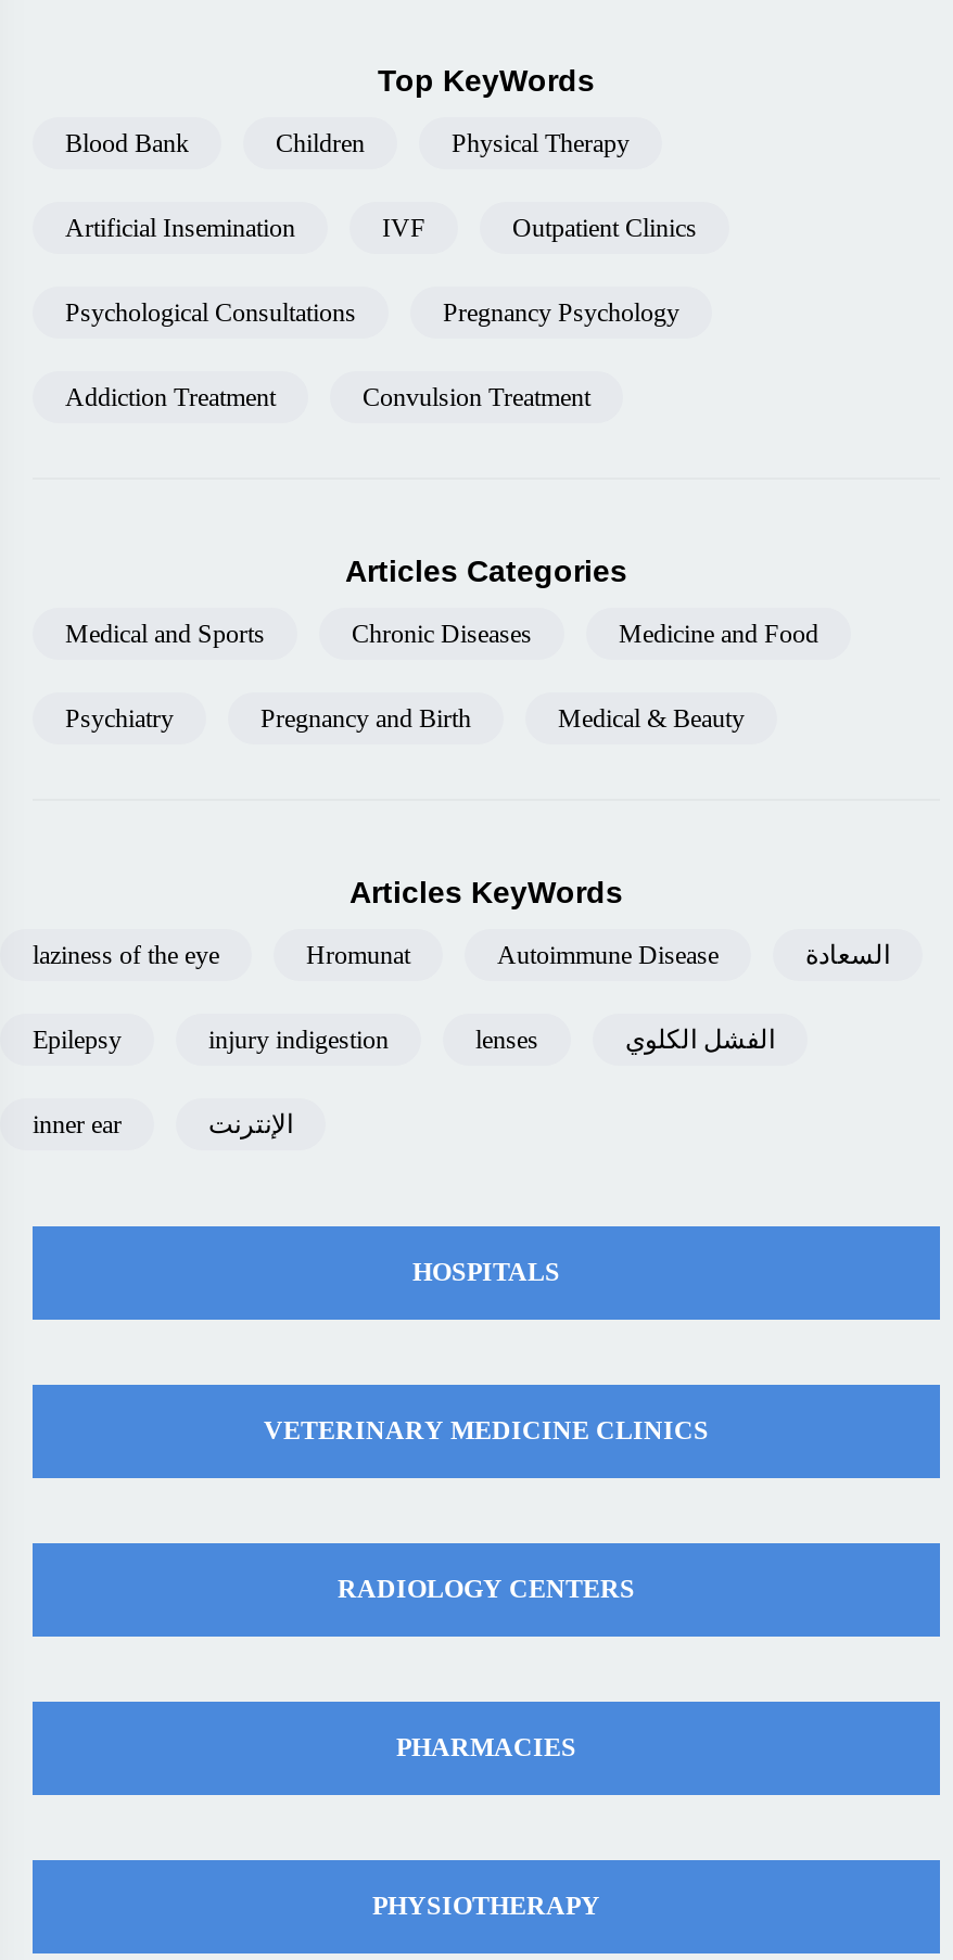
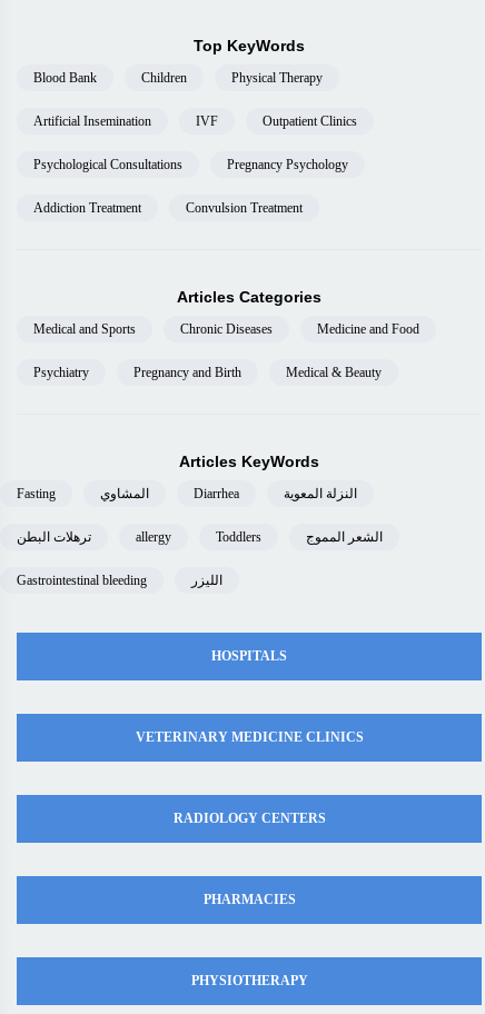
[33,940,890,970] laziness of the eye | Hromunat | Autoimmune Disease | السعادة -> [17,486,357,501] Fasting | المشاوي | Diarrhea | النزلة المعوية
[33,1024,775,1055] Epilepsy | injury indigestion | lenses | الفشل الكلوي -> [17,529,383,545] ترهلات البطن | allergy | Toddlers | الشعر المموج
[33,1109,293,1140] inner ear | الإنترنت -> [17,573,222,588] Gastrointestinal bleeding | الليزر

